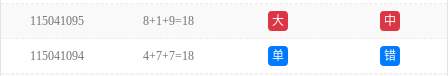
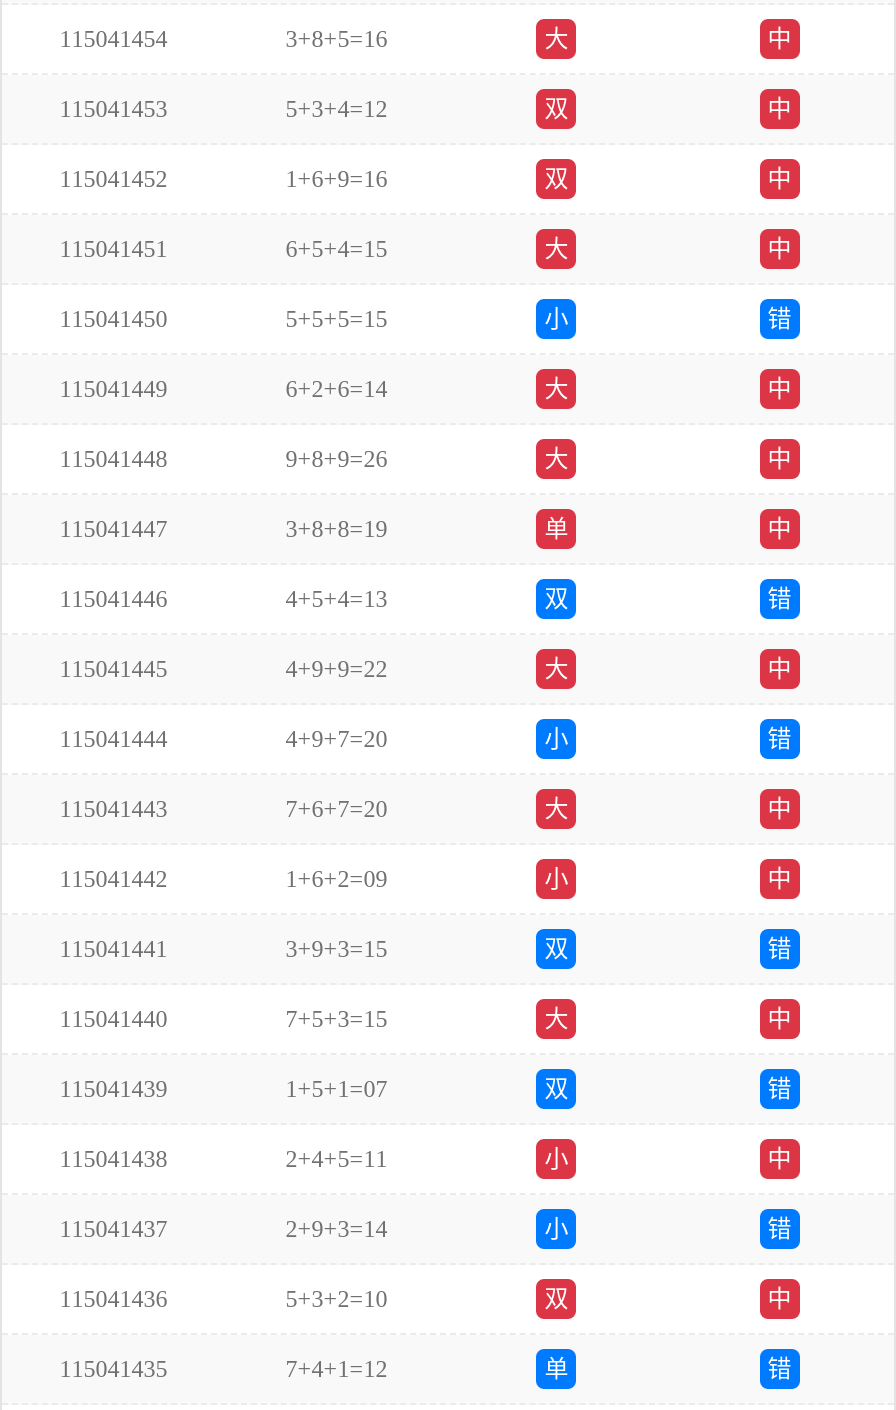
[30,14,84,28] 115041095 -> [60,25,168,53] 115041454
[143,14,194,28] 8+1+9=18 -> [286,25,388,53] 3+8+5=16
[30,49,194,63] 115041094 | 4+7+7=18 -> [60,95,792,1383] 115041453 | 5+3+4=12 | 双 | 中 | 115041452 | 1+6+9=16 | 双 | 中 | 115041451 | 6+5+4=15 | 大 | 中 | 115041450 | 5+5+5=15 | 小 | 错 | 115041449 | 6+2+6=14 | 大 | 中 | 115041448 | 9+8+9=26 | 大 | 中 | 115041447 | 3+8+8=19 | 单 | 中 | 115041446 | 4+5+4=13 | 双 | 错 | 115041445 | 4+9+9=22 | 大 | 中 | 115041444 | 4+9+7=20 | 小 | 错 | 115041443 | 7+6+7=20 | 大 | 中 | 115041442 | 1+6+2=09 | 小 | 中 | 115041441 | 3+9+3=15 | 双 | 错 | 115041440 | 7+5+3=15 | 大 | 中 | 115041439 | 1+5+1=07 | 双 | 错 | 115041438 | 2+4+5=11 | 小 | 中 | 115041437 | 2+9+3=14 | 小 | 错 | 115041436 | 5+3+2=10 | 双 | 中 | 115041435 | 7+4+1=12

